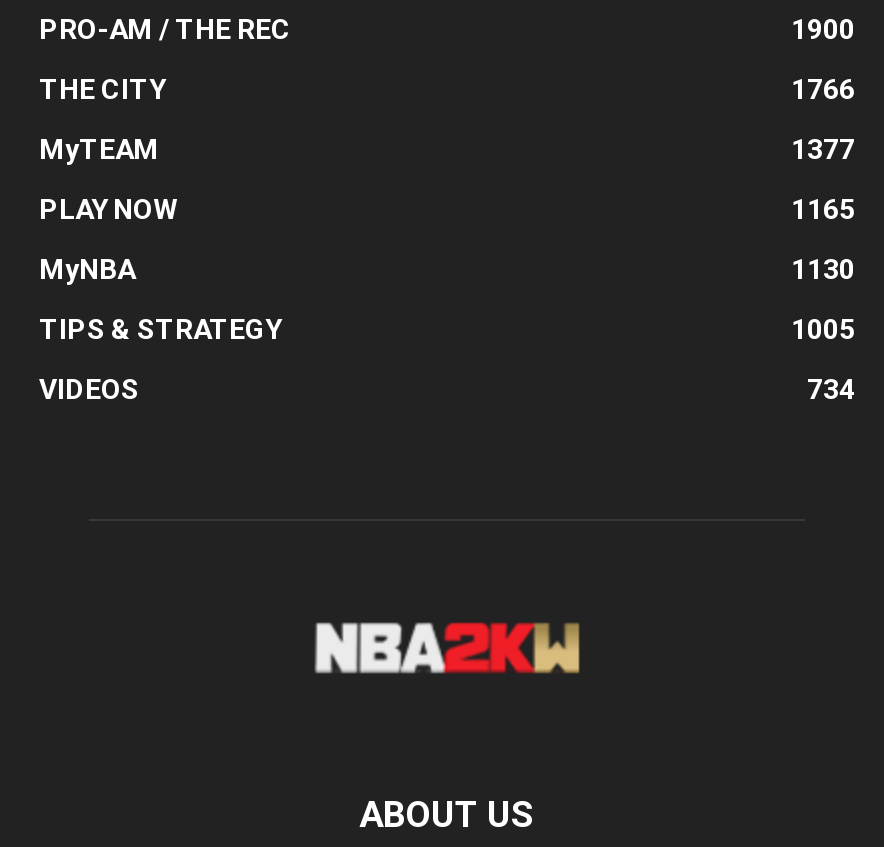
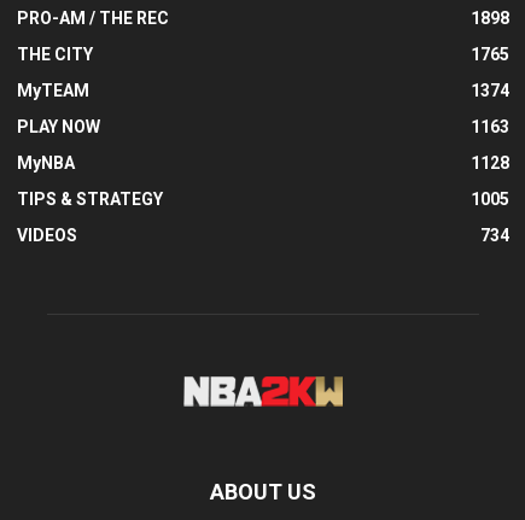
[791,13,855,45] 1900 -> [471,8,509,28] 1898
[791,73,855,105] 1766 -> [471,45,509,64] 1765
[791,133,855,165] 1377 -> [471,81,509,100] 1374
[791,193,855,225] 1165 -> [471,117,509,136] 1163
[791,253,855,285] 1130 -> [471,153,509,173] 1128

